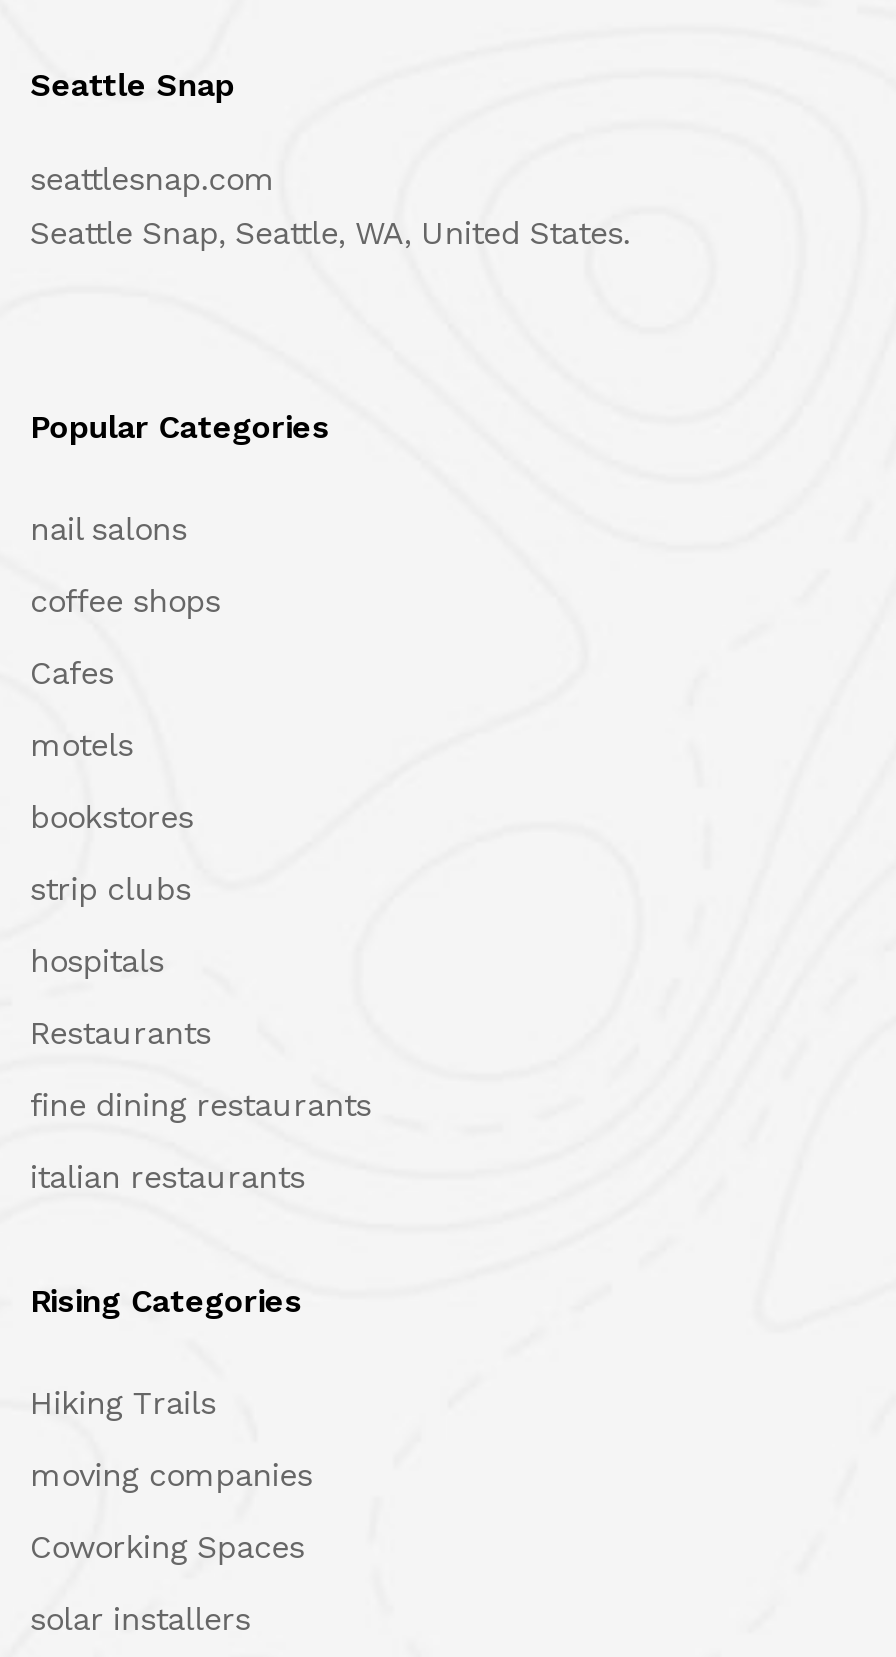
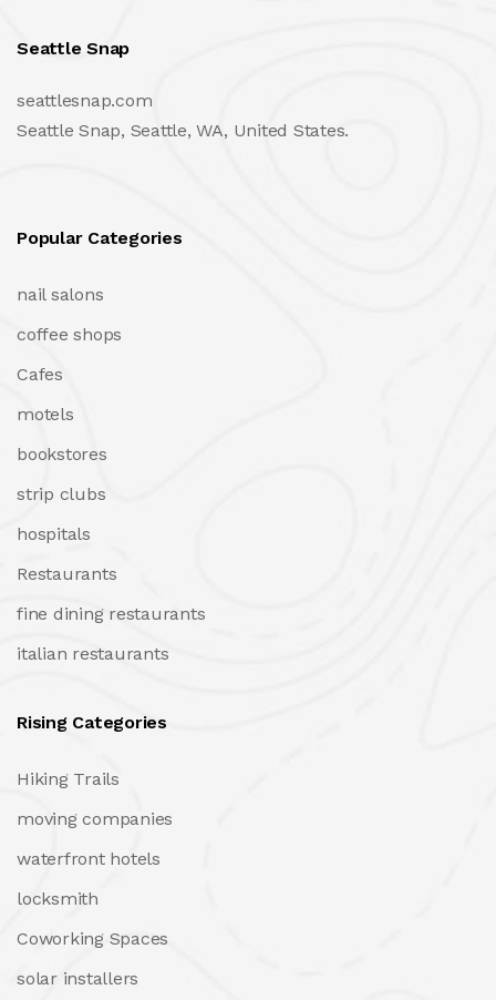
none -> [17,848,160,909] waterfront hotels | locksmith

